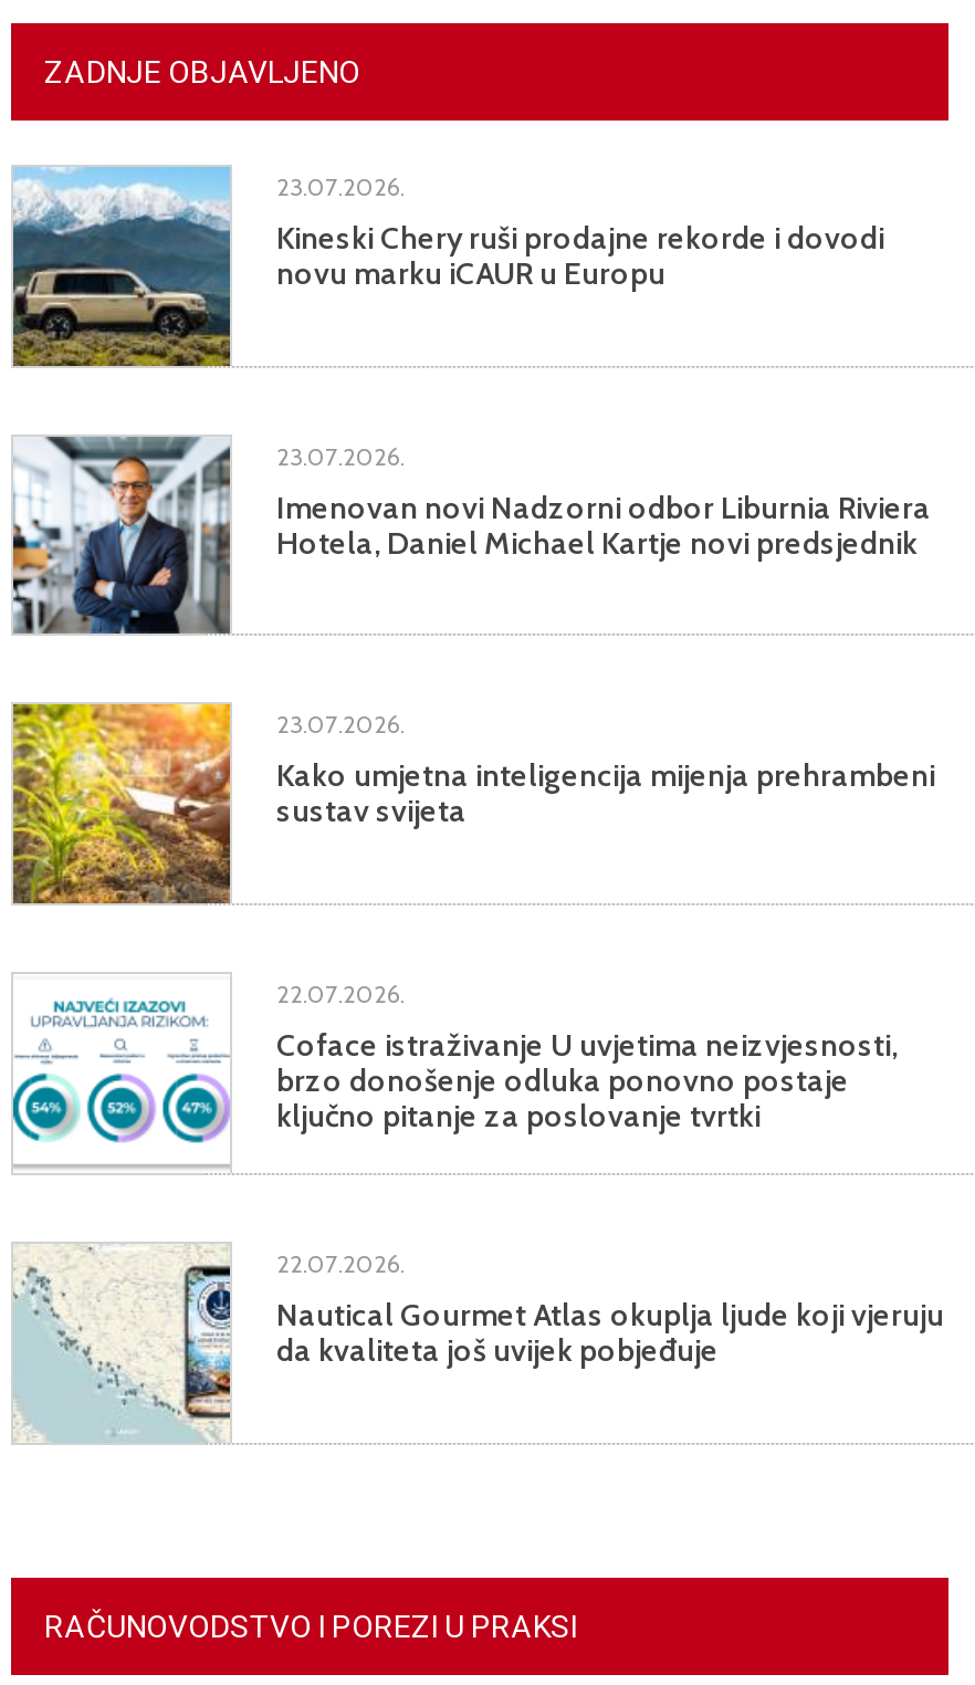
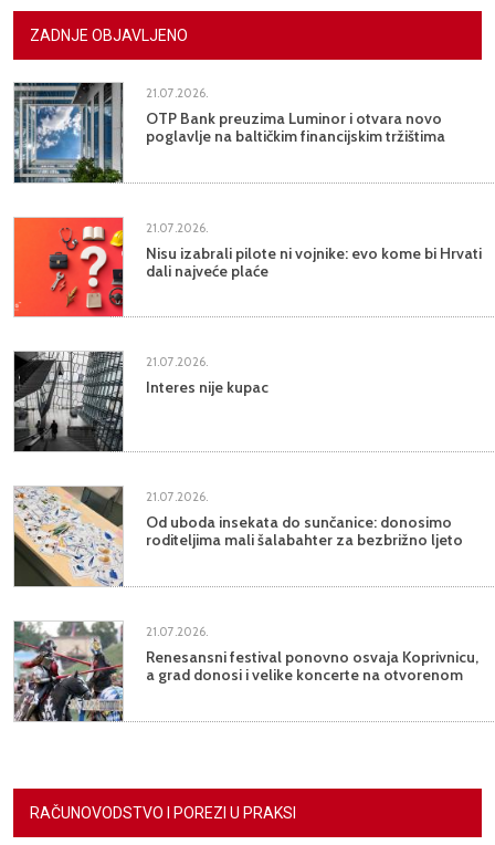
[13,165,884,368] [image] | 23.07.2026. | Kineski Chery ruši prodajne rekorde i dovodi | novu marku iCAUR u Europu -> [13,82,445,184] [image] | 21.07.2026. | OTP Bank preuzima Luminor i otvara novo | poglavlje na baltičkim financijskim tržištima
[11,435,931,636] [image] | 23.07.2026. | Imenovan novi Nadzorni odbor Liburnia Riviera | Hotela, Daniel Michael Kartje novi predsjednik -> [13,217,482,317] [image] | 21.07.2026. | Nisu izabrali pilote ni vojnike: evo kome bi Hrvati | dali najveće plaće
[11,702,935,906] [image] | 23.07.2026. | Kako umjetna inteligencija mijenja prehrambeni | sustav svijeta -> [13,351,268,452] [image] | 21.07.2026. | Interes nije kupac
[11,974,898,1173] [image] | 22.07.2026. | Coface istraživanje U uvjetima neizvjesnosti, | brzo donošenje odluka ponovno postaje | ključno pitanje za poslovanje tvrtki -> [13,486,463,587] [image] | 21.07.2026. | Od uboda insekata do sunčanice: donosimo | roditeljima mali šalabahter za bezbrižno ljeto
[13,1244,944,1443] [image] | 22.07.2026. | Nautical Gourmet Atlas okuplja ljude koji vjeruju | da kvaliteta još uvijek pobjeđuje -> [13,620,478,722] [image] | 21.07.2026. | Renesansni festival ponovno osvaja Koprivnicu, | a grad donosi i velike koncerte na otvorenom

